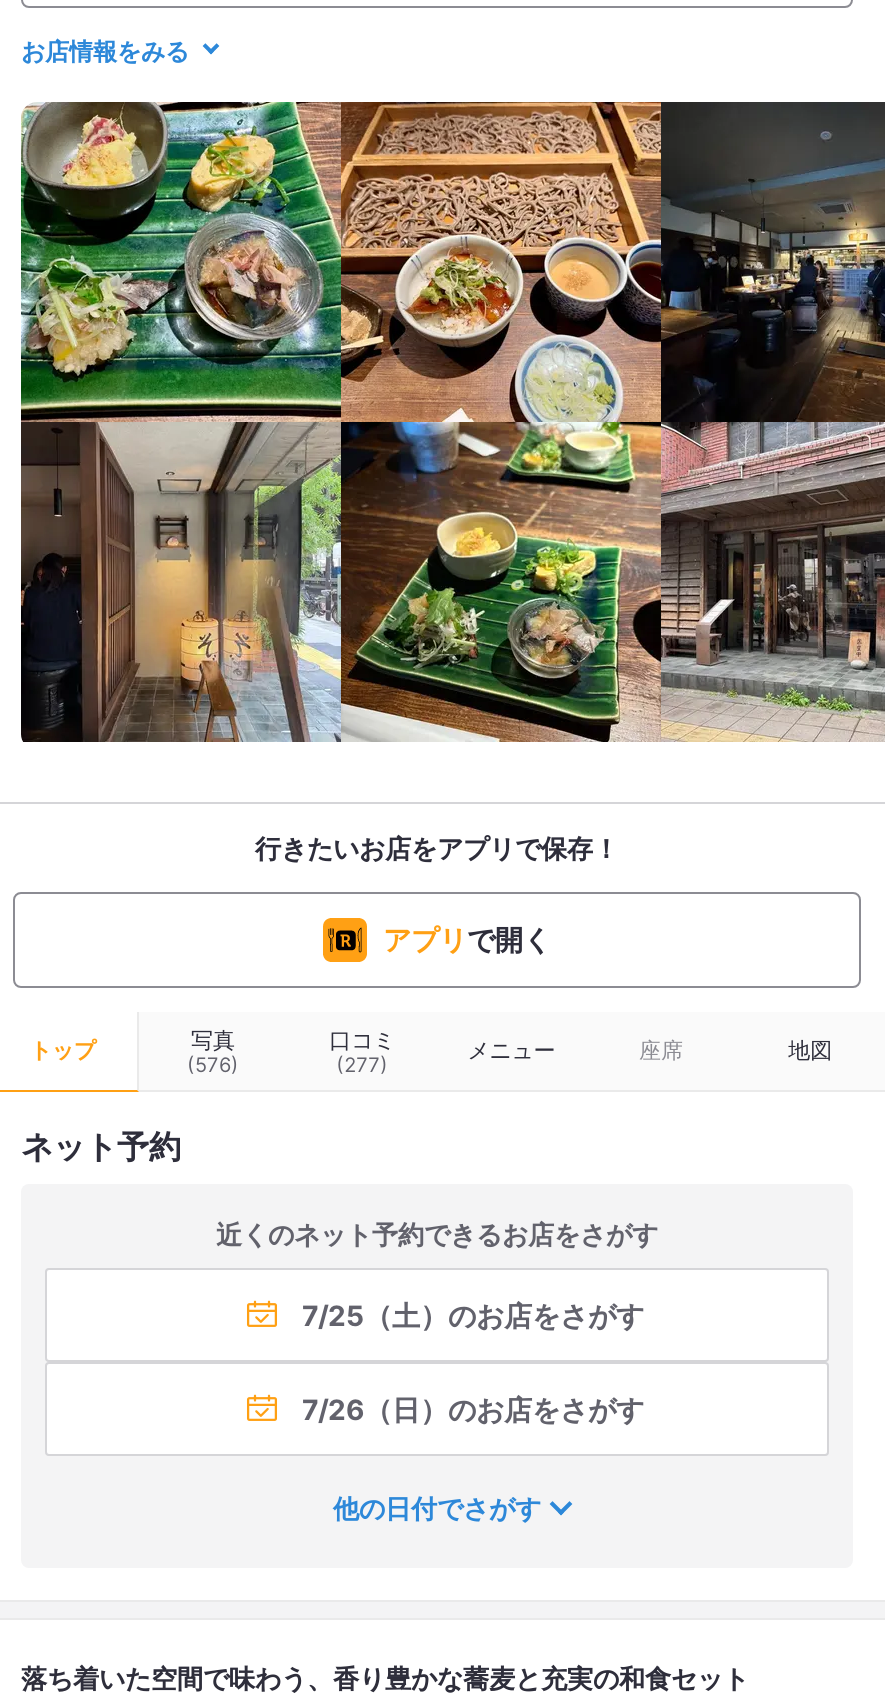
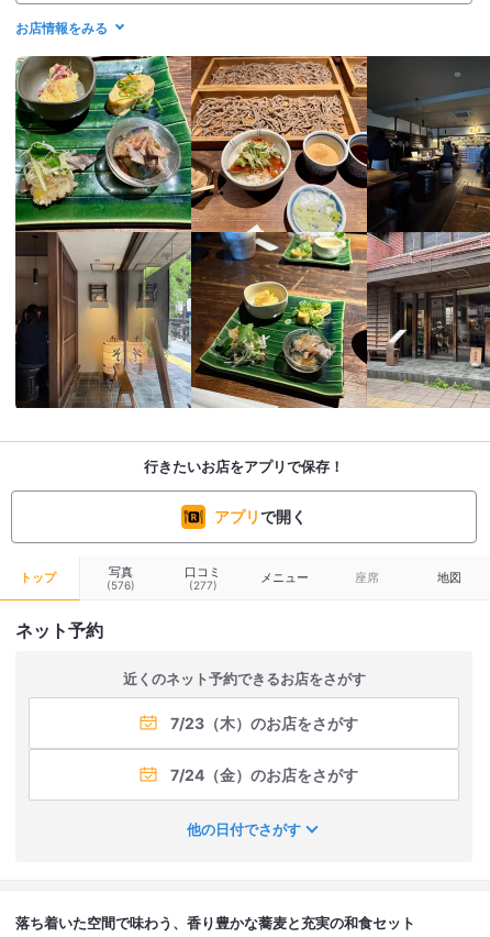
[302,1298,644,1332] 7/25（土）のお店をさがす -> [170,714,358,732] 7/23（木）のお店をさがす
[302,1392,644,1426] 7/26（日）のお店をさがす -> [170,765,358,784] 7/24（金）のお店をさがす

